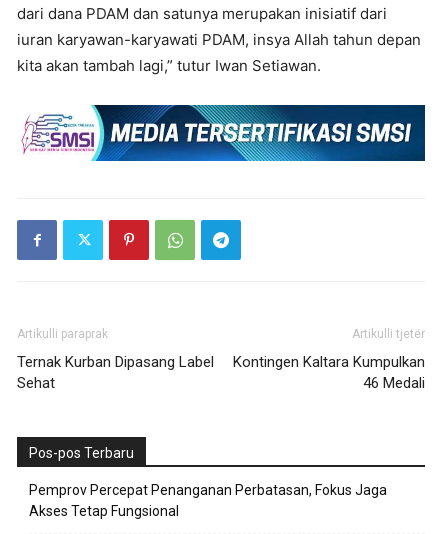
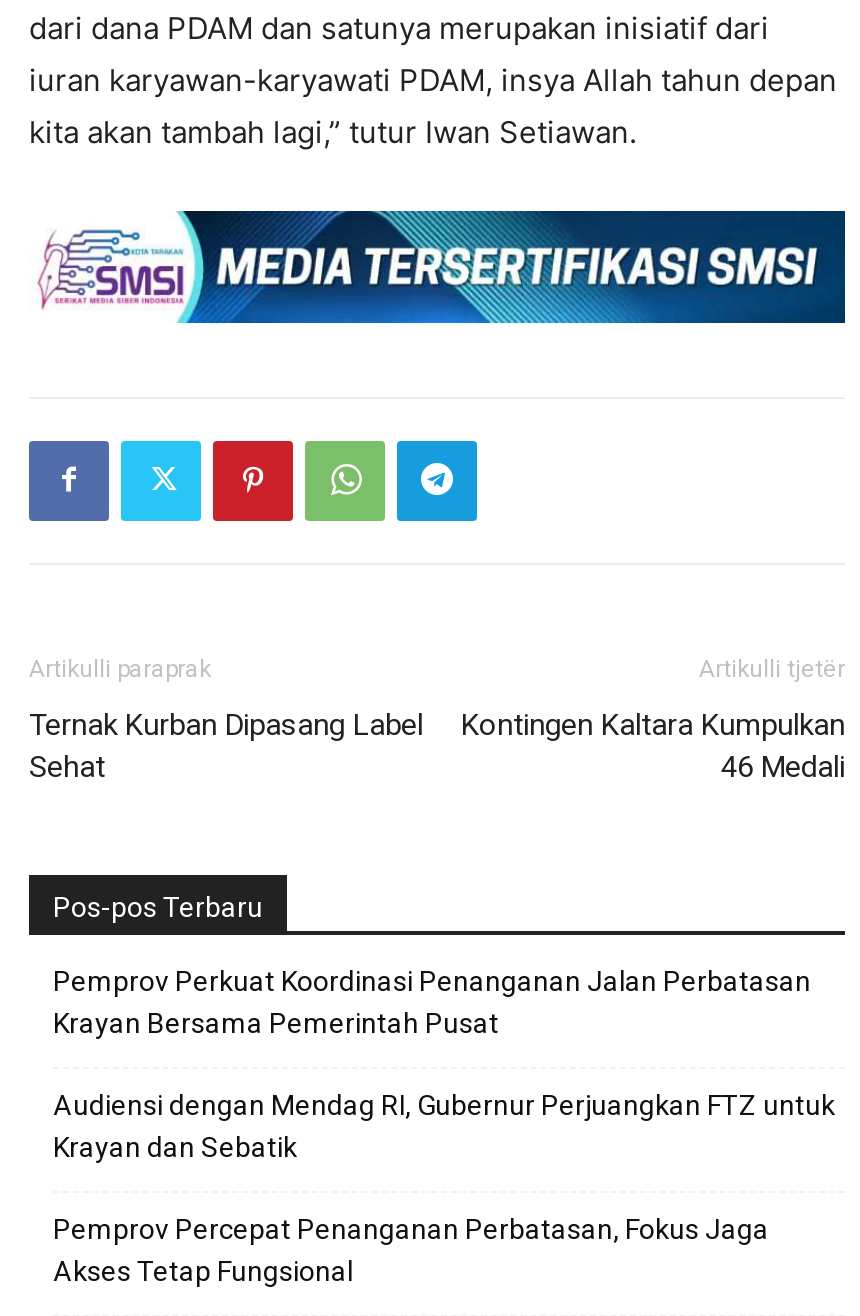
none -> [53,964,835,1162] Pemprov Perkuat Koordinasi Penanganan Jalan Perbatasan | Krayan Bersama Pemerintah Pusat | Audiensi dengan Mendag RI, Gubernur Perjuangkan FTZ untuk | Krayan dan Sebatik

